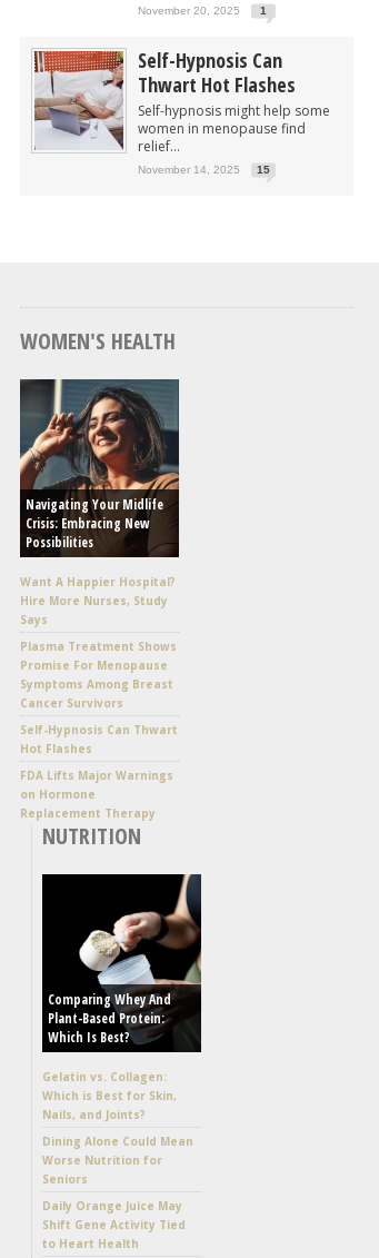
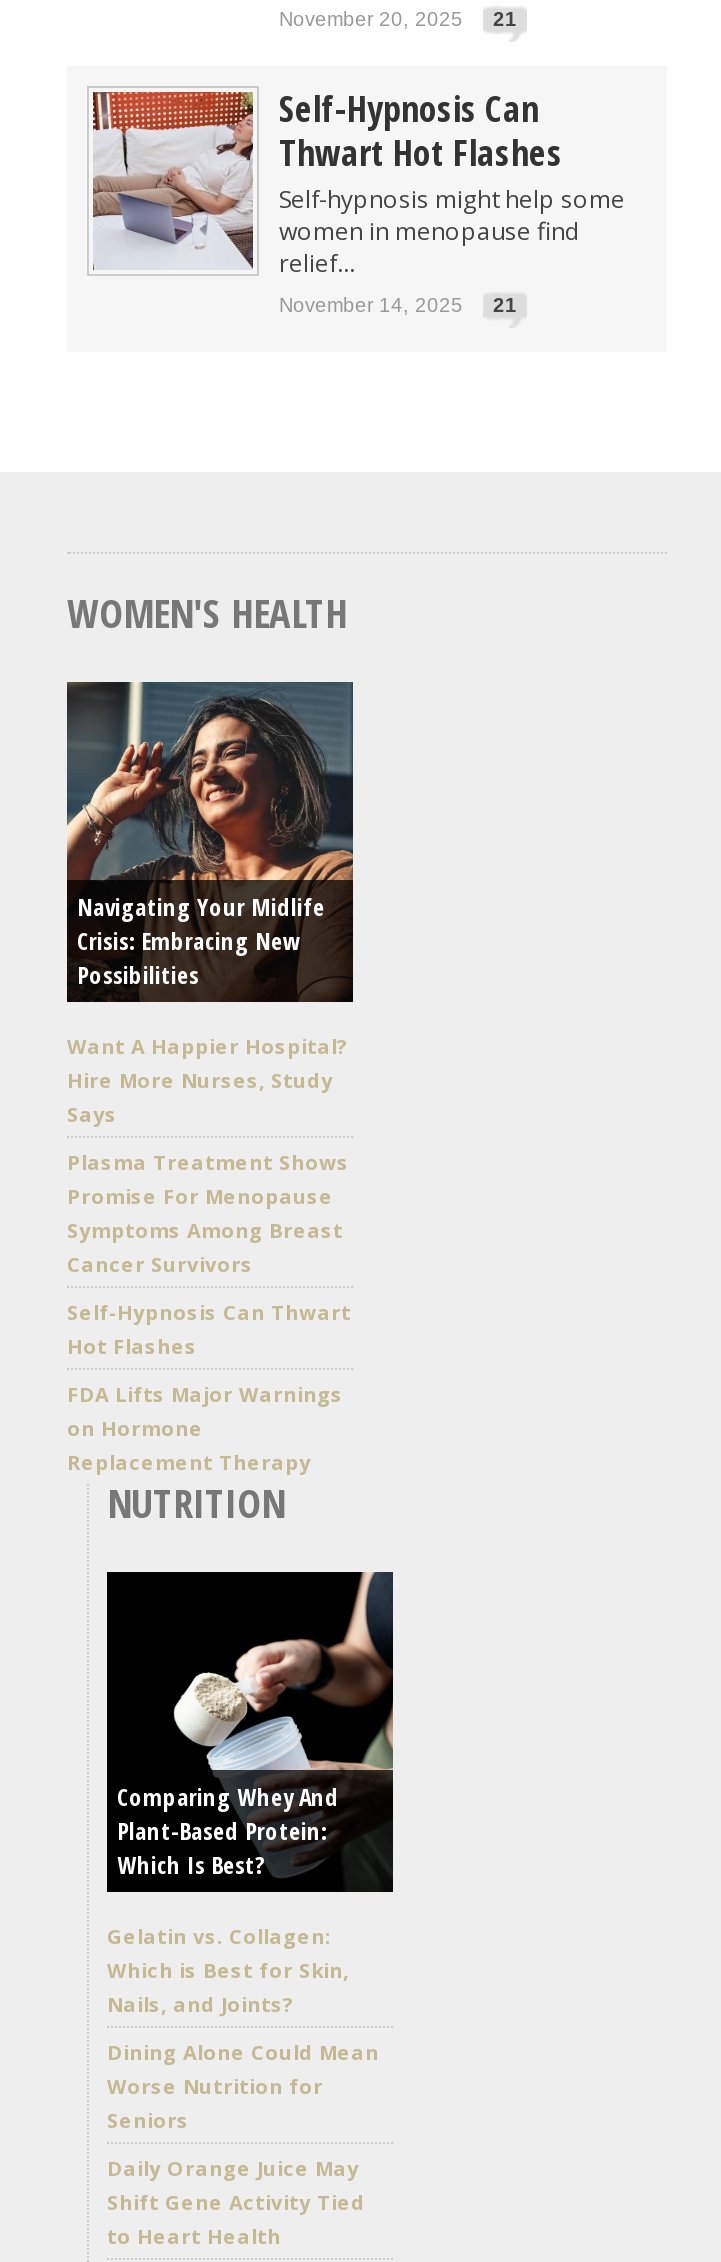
[138,4,267,16] November 20, 2025 1 -> [279,7,517,29] November 20, 2025 21
[138,163,270,175] November 14, 2025 15 -> [279,293,517,315] November 14, 2025 21

